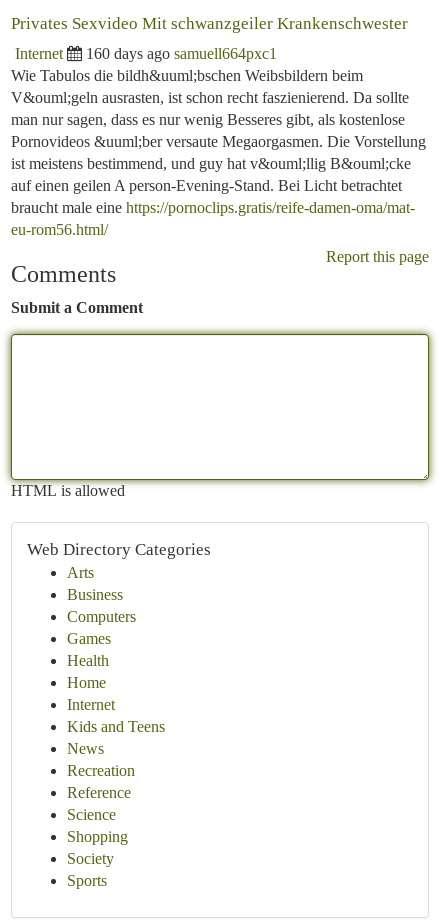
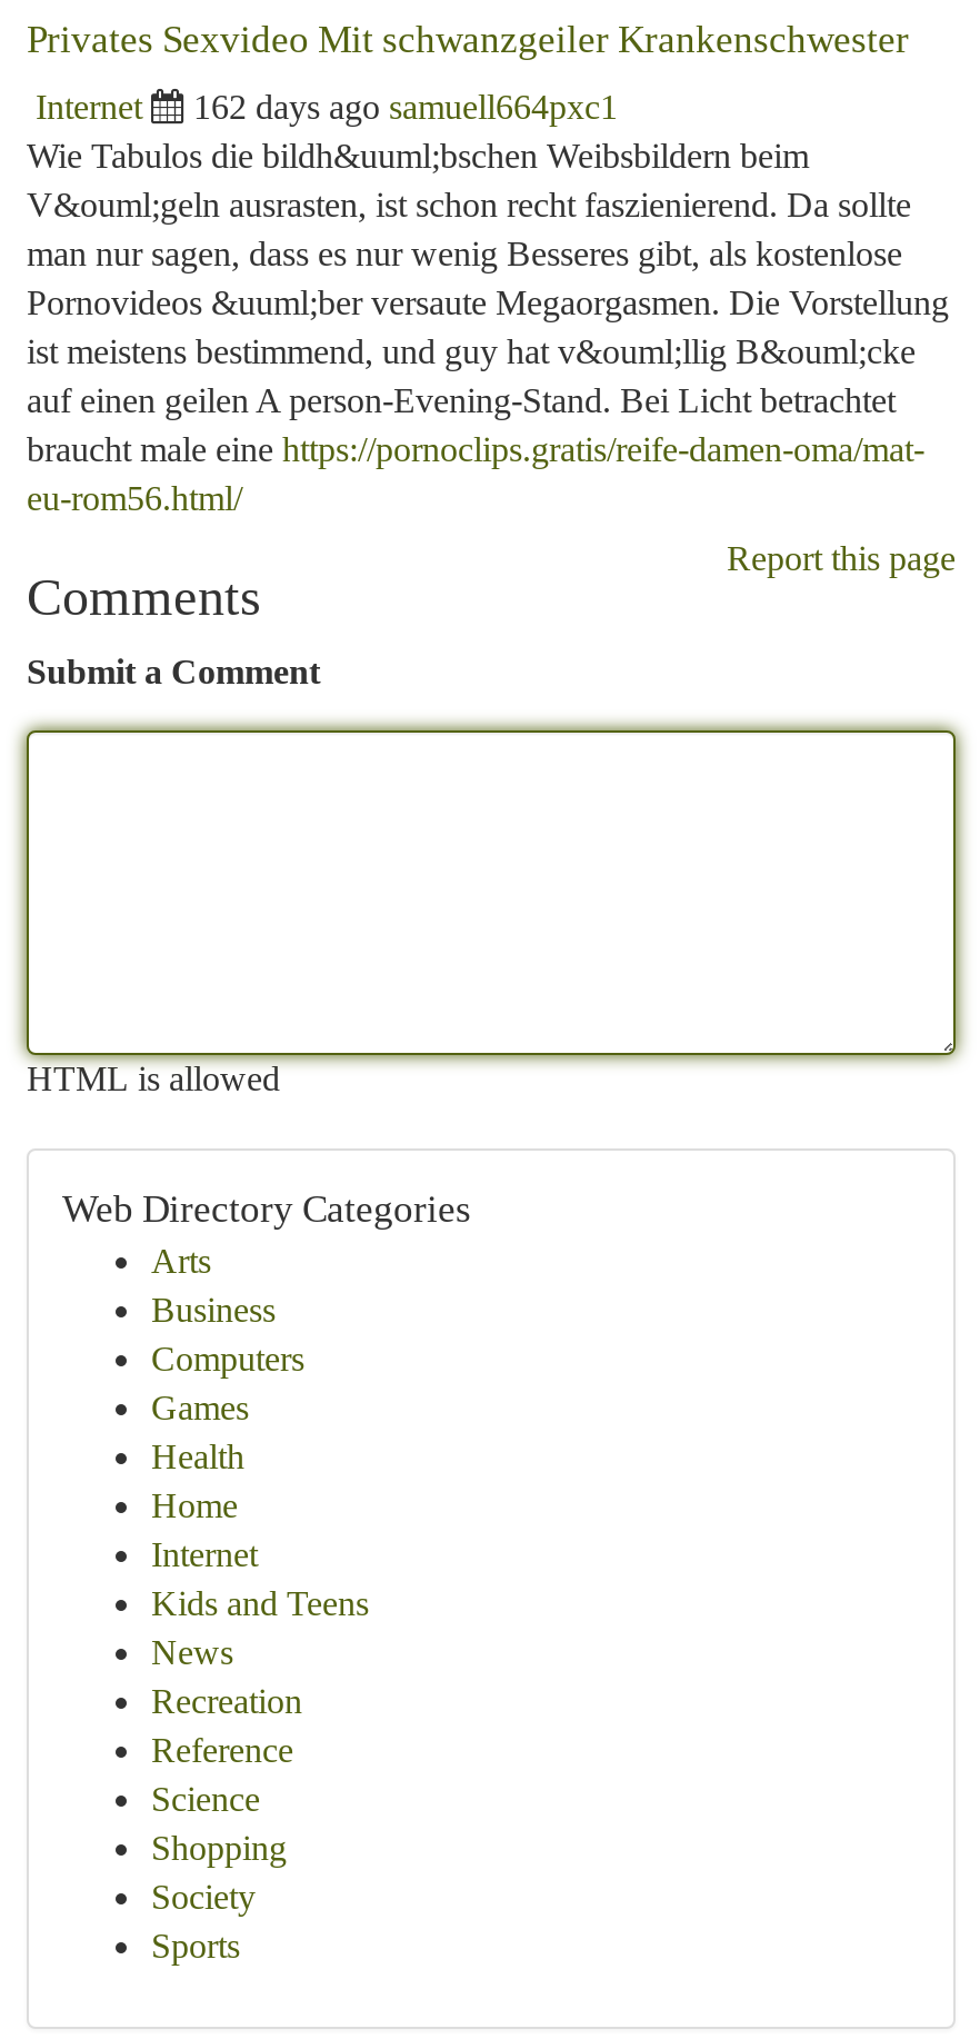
[86,45,277,62] 160 days ago samuell664pxc1 -> [193,88,618,126] 162 days ago samuell664pxc1

